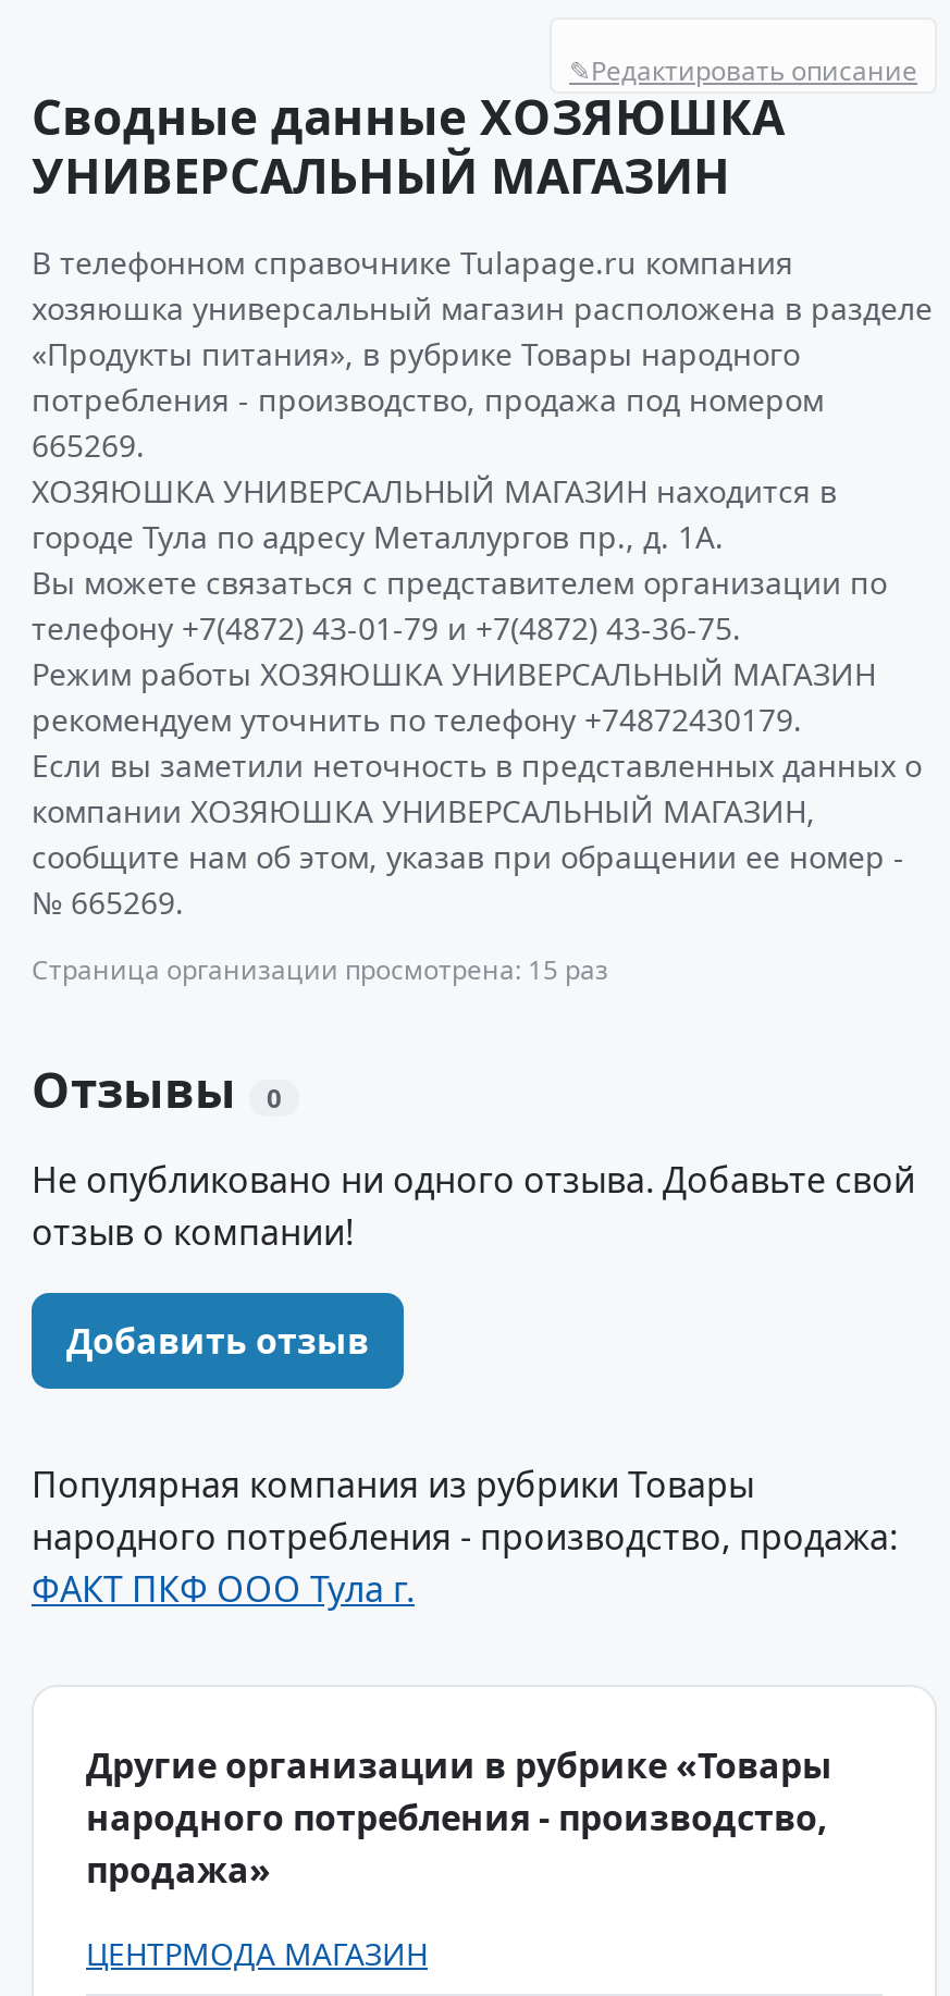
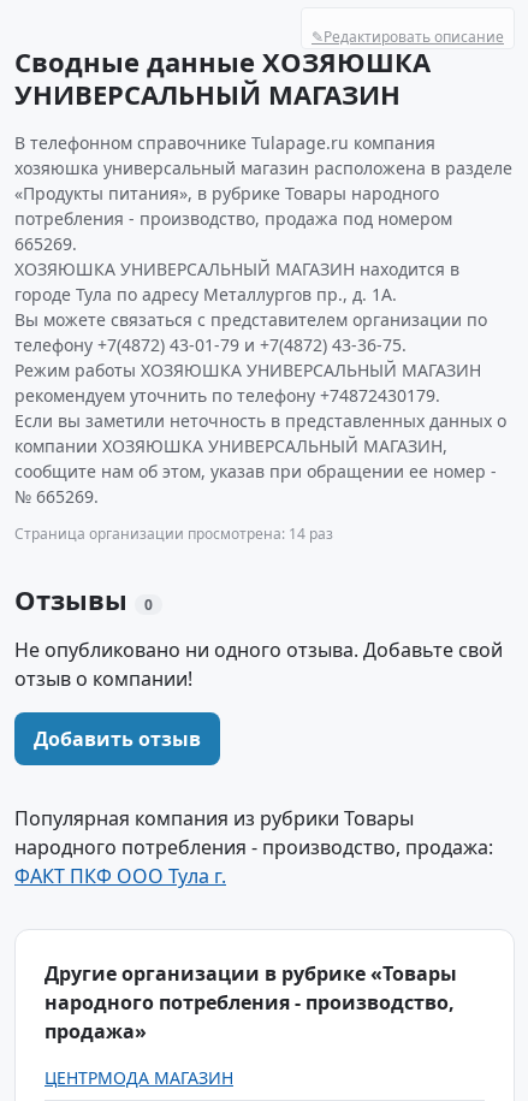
[32,951,608,988] Страница организации просмотрена: 15 раз -> [14,523,333,544] Страница организации просмотрена: 14 раз

